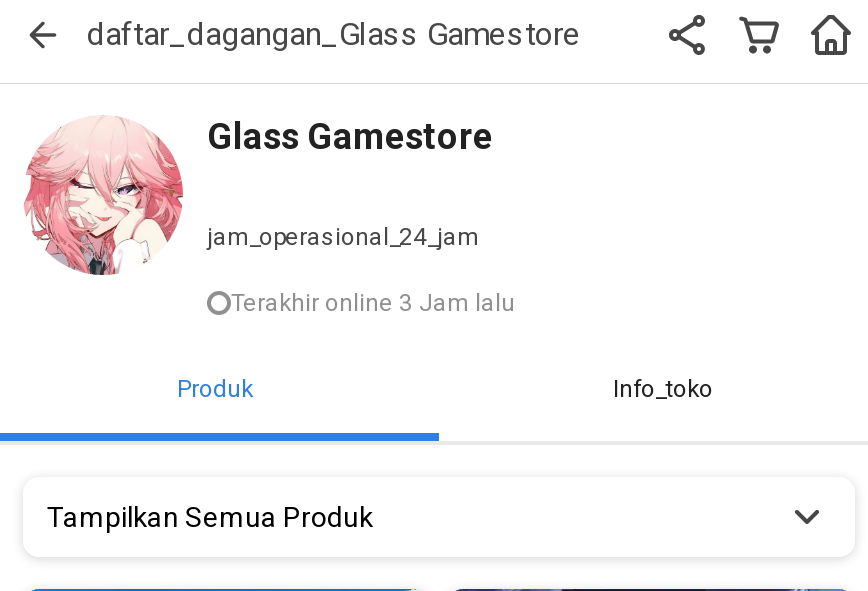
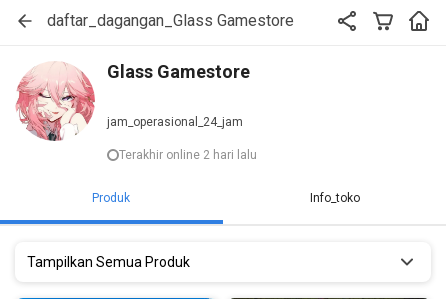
[231,289,515,317] Terakhir online 3 Jam lalu -> [119,148,257,162] Terakhir online 2 hari lalu

